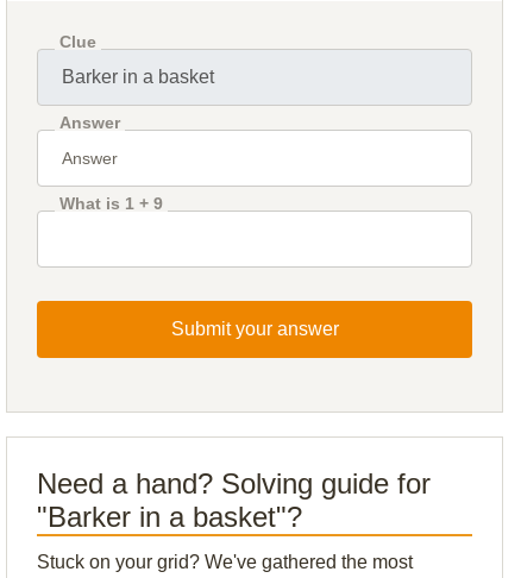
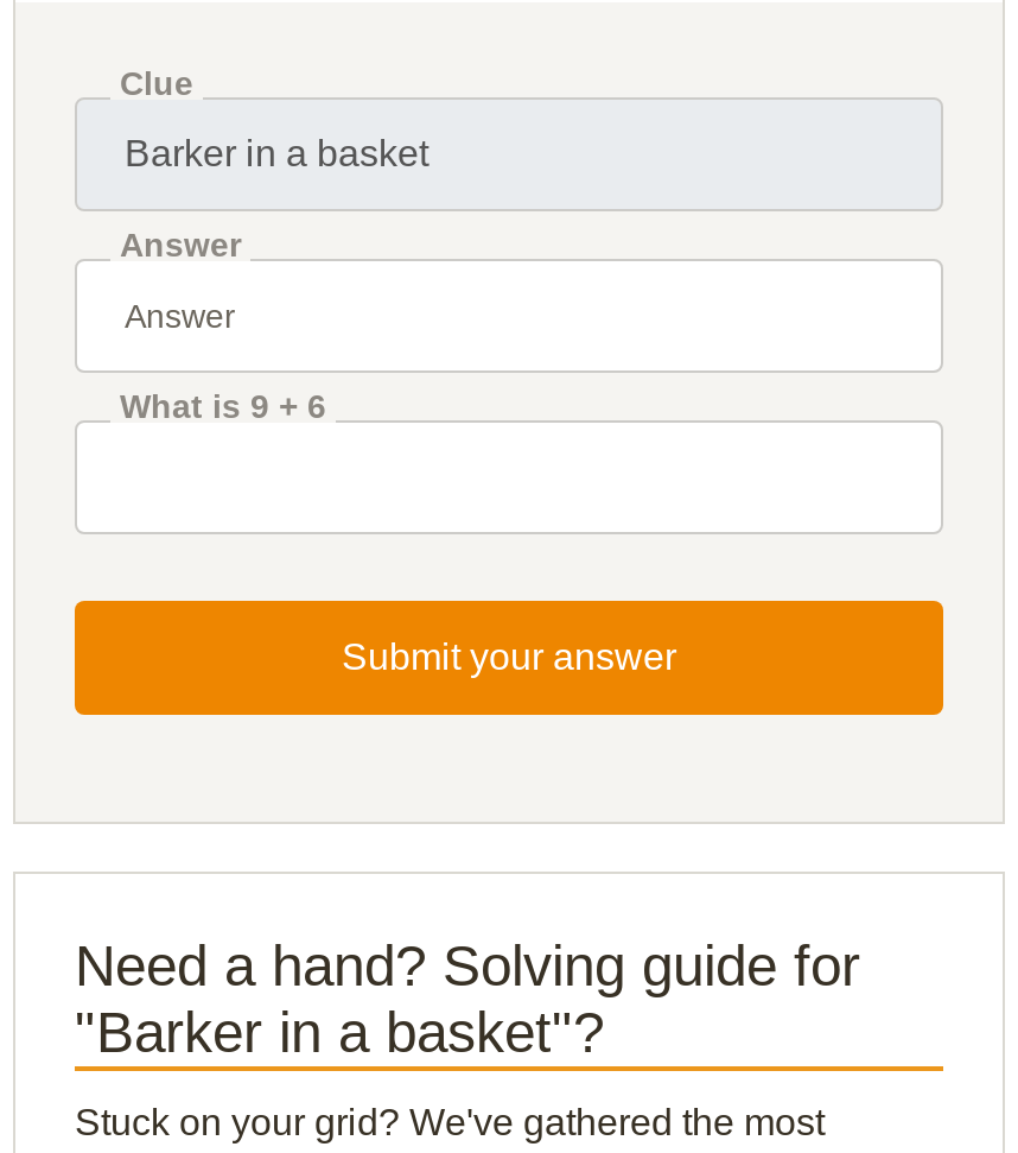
[59,193,163,212] What is 1 + 9 -> [120,386,326,424] What is 9 + 6

